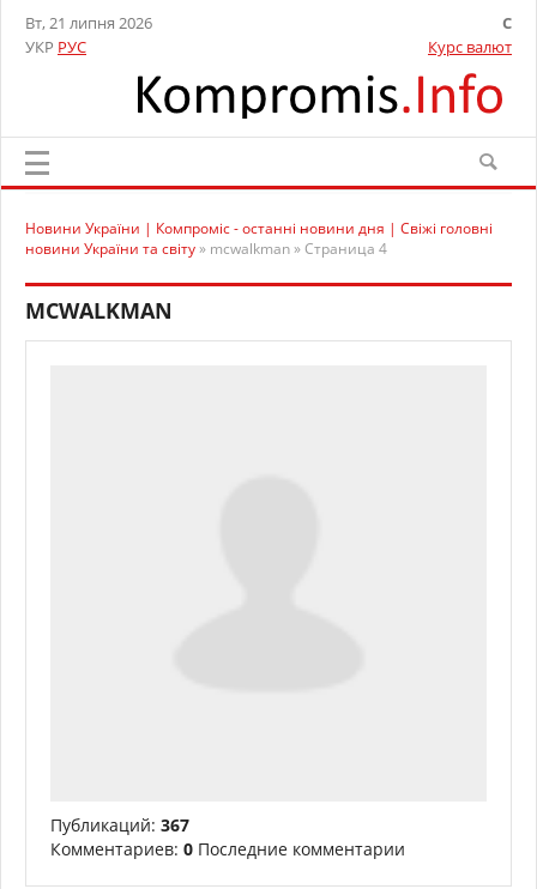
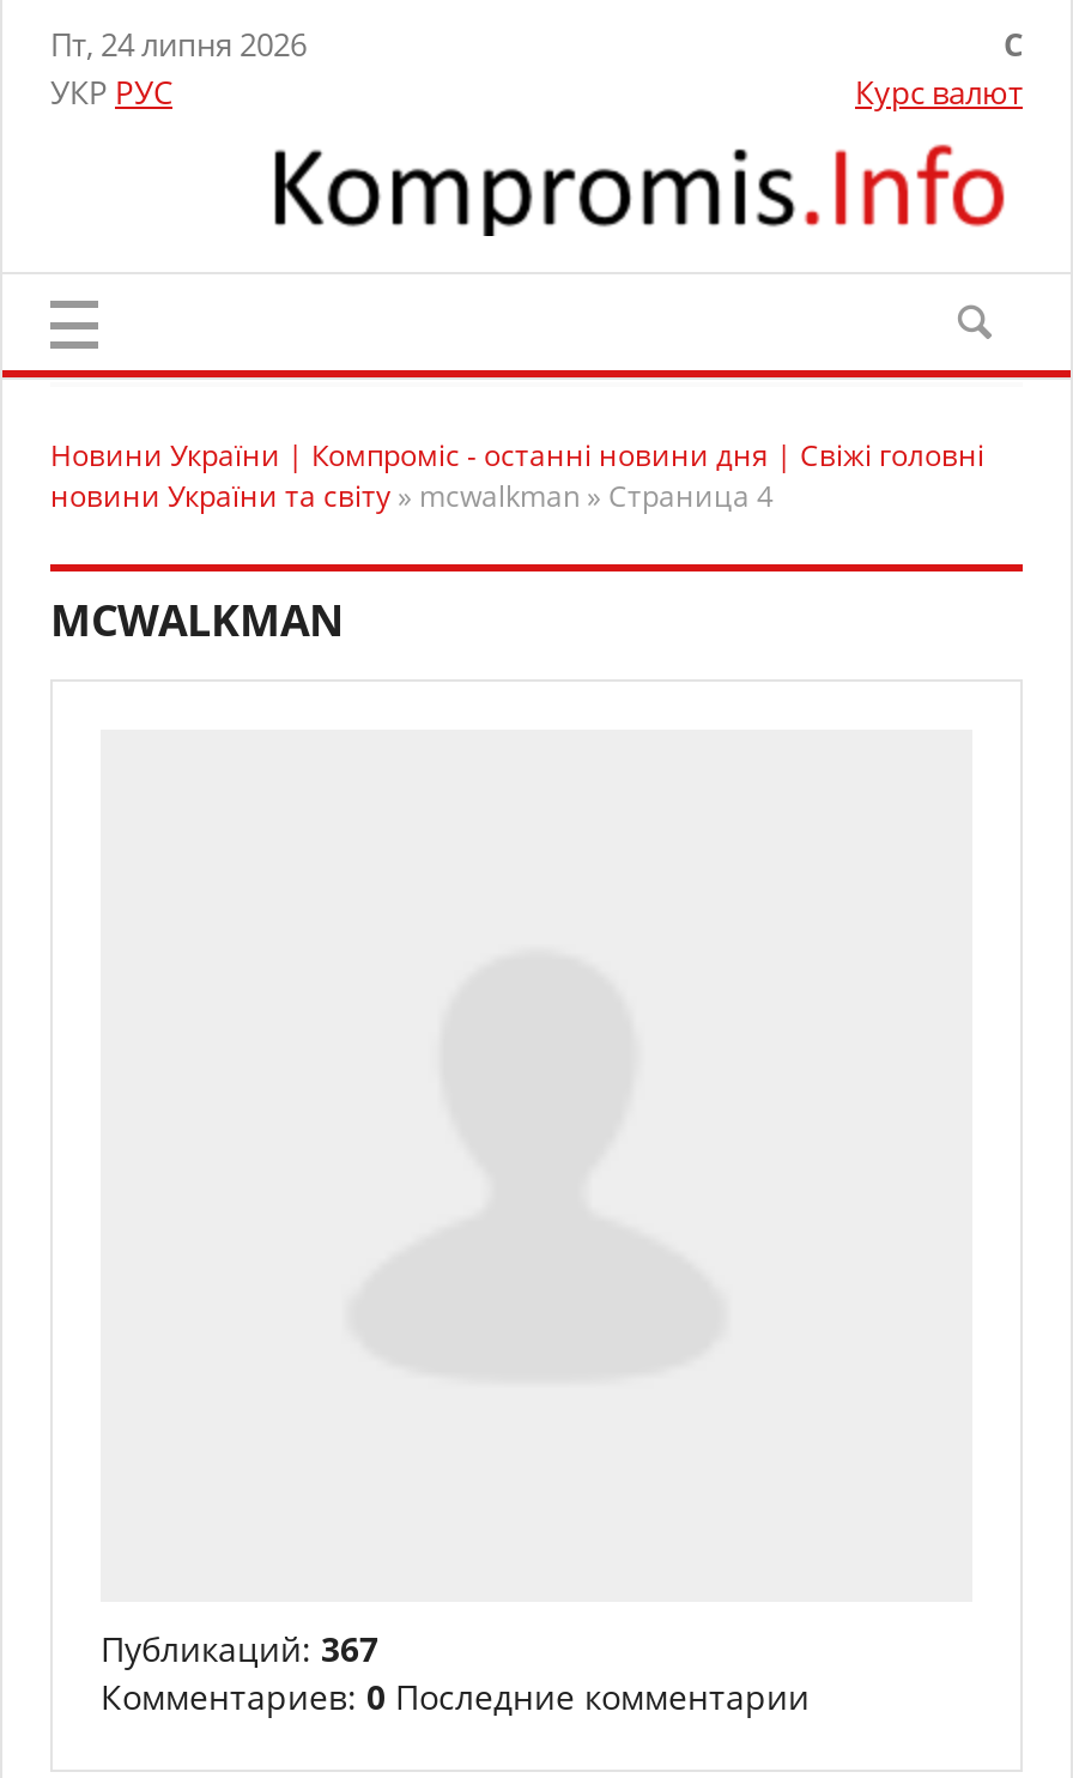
[25,12,152,34] Вт, 21 липня 2026 -> [50,23,307,66] Пт, 24 липня 2026

